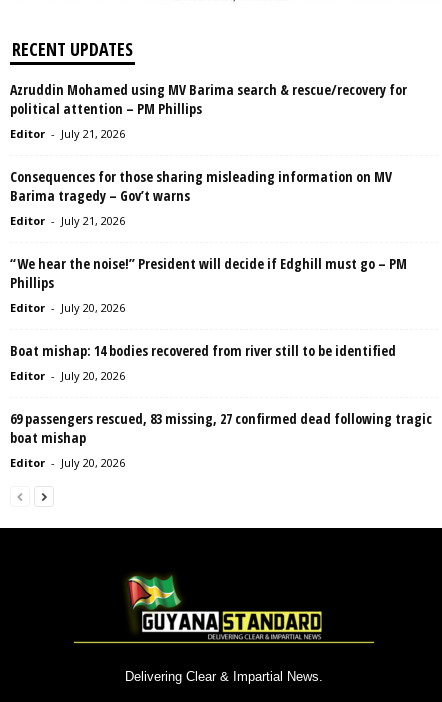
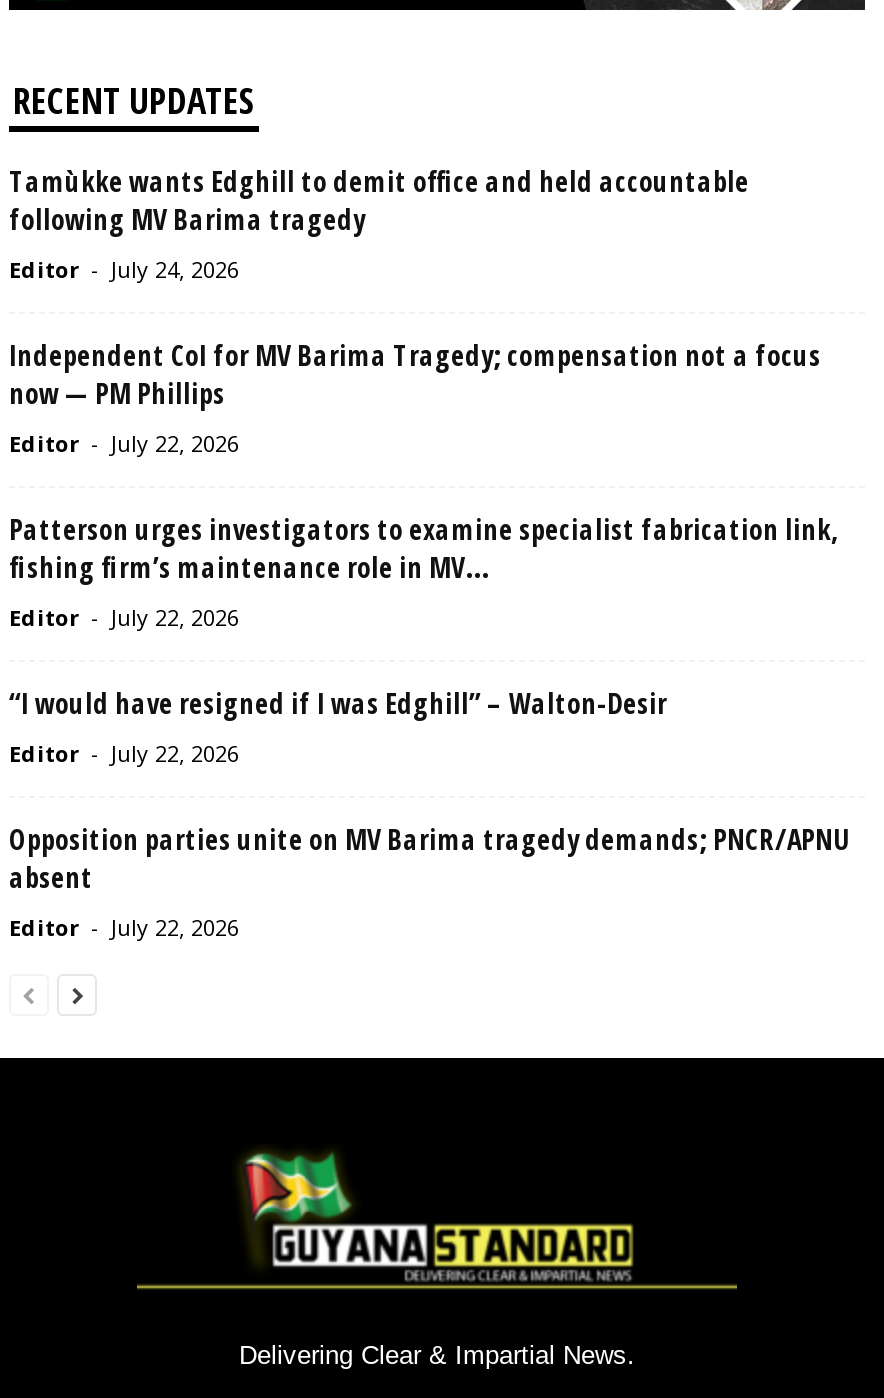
[10,80,407,141] Azruddin Mohamed using MV Barima search & rescue/recovery for | political attention – PM Phillips | Editor - July 21, 2026 -> [9,161,749,283] Tamùkke wants Edghill to demit office and held accountable | following MV Barima tragedy | Editor - July 24, 2026
[10,167,392,228] Consequences for those sharing misleading information on MV | Barima tragedy – Gov’t warns | Editor - July 21, 2026 -> [9,335,821,457] Independent CoI for MV Barima Tragedy; compensation not a focus | now — PM Phillips | Editor - July 22, 2026
[10,254,407,315] “We hear the noise!” President will decide if Edghill must go – PM | Phillips | Editor - July 20, 2026 -> [9,509,839,631] Patterson urges investigators to examine specialist fabrication link, | fishing firm’s maintenance role in MV... | Editor - July 22, 2026
[10,341,396,383] Boat mishap: 14 bodies recovered from river still to be identified | Editor - July 20, 2026 -> [9,683,667,767] “I would have resigned if I was Edghill” – Walton-Desir | Editor - July 22, 2026
[10,409,432,470] 69 passengers rescued, 83 missing, 27 confirmed dead following tragic | boat mishap | Editor - July 20, 2026 -> [9,819,849,941] Opposition parties unite on MV Barima tragedy demands; PNCR/APNU | absent | Editor - July 22, 2026

